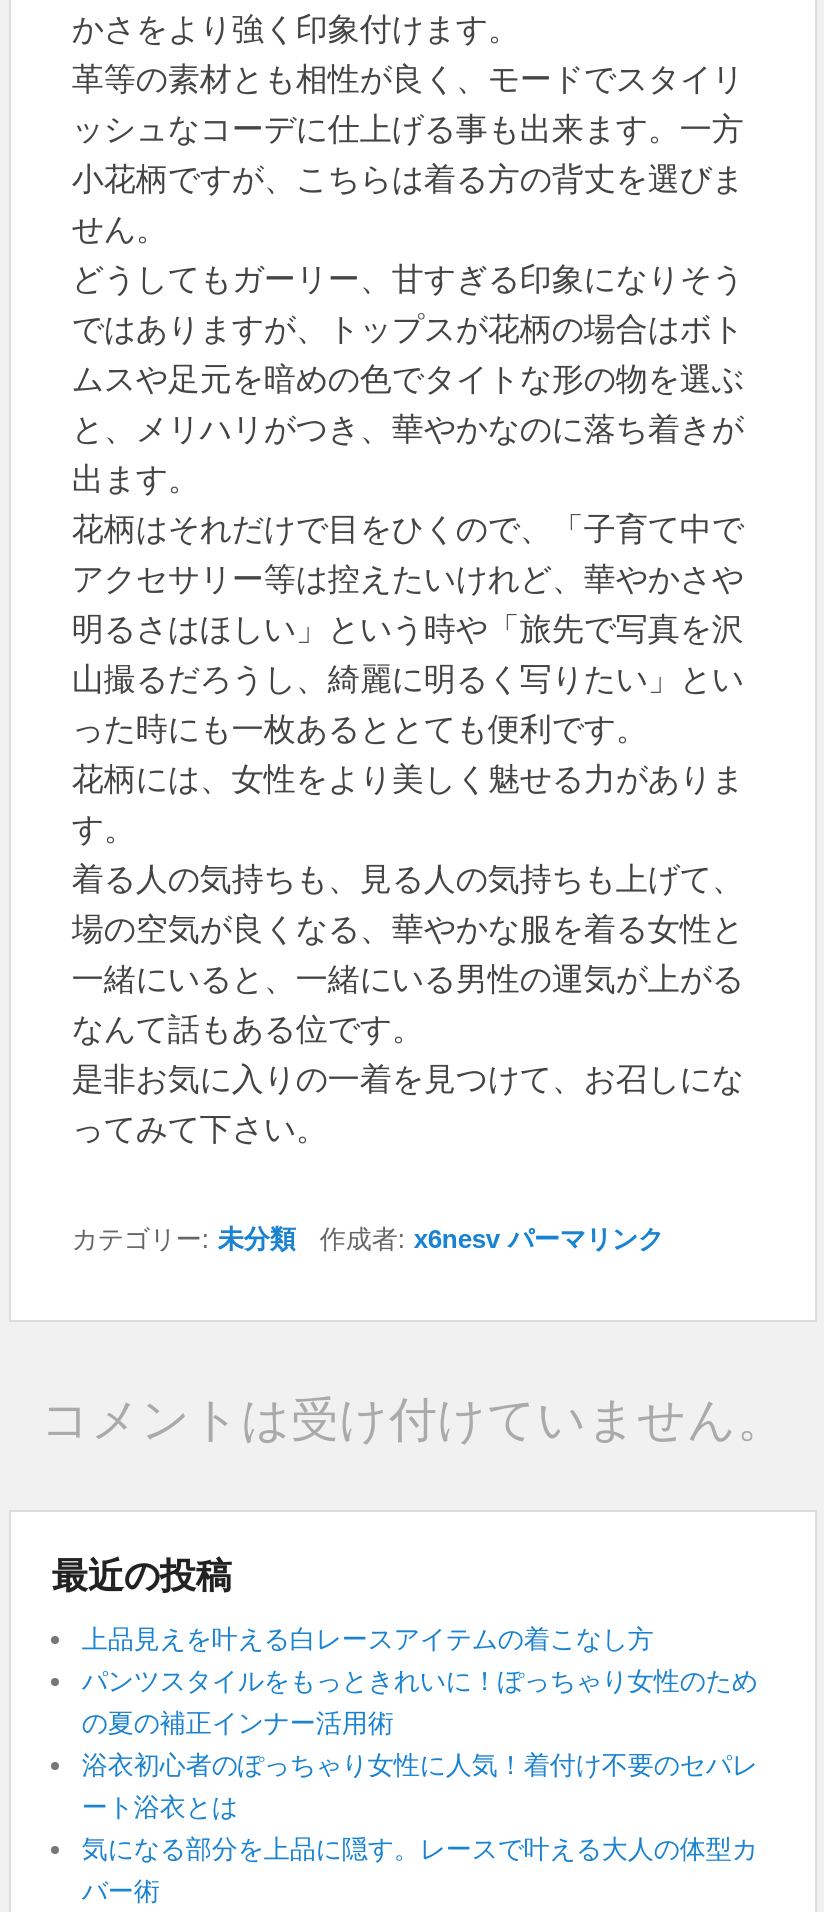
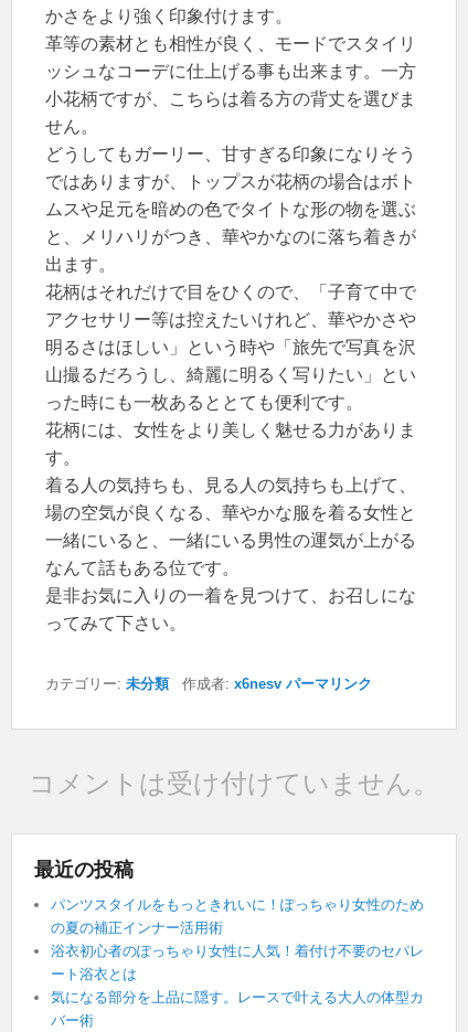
[82,1623,654,1653] 上品見えを叶える白レースアイテムの着こなし方 -> none

